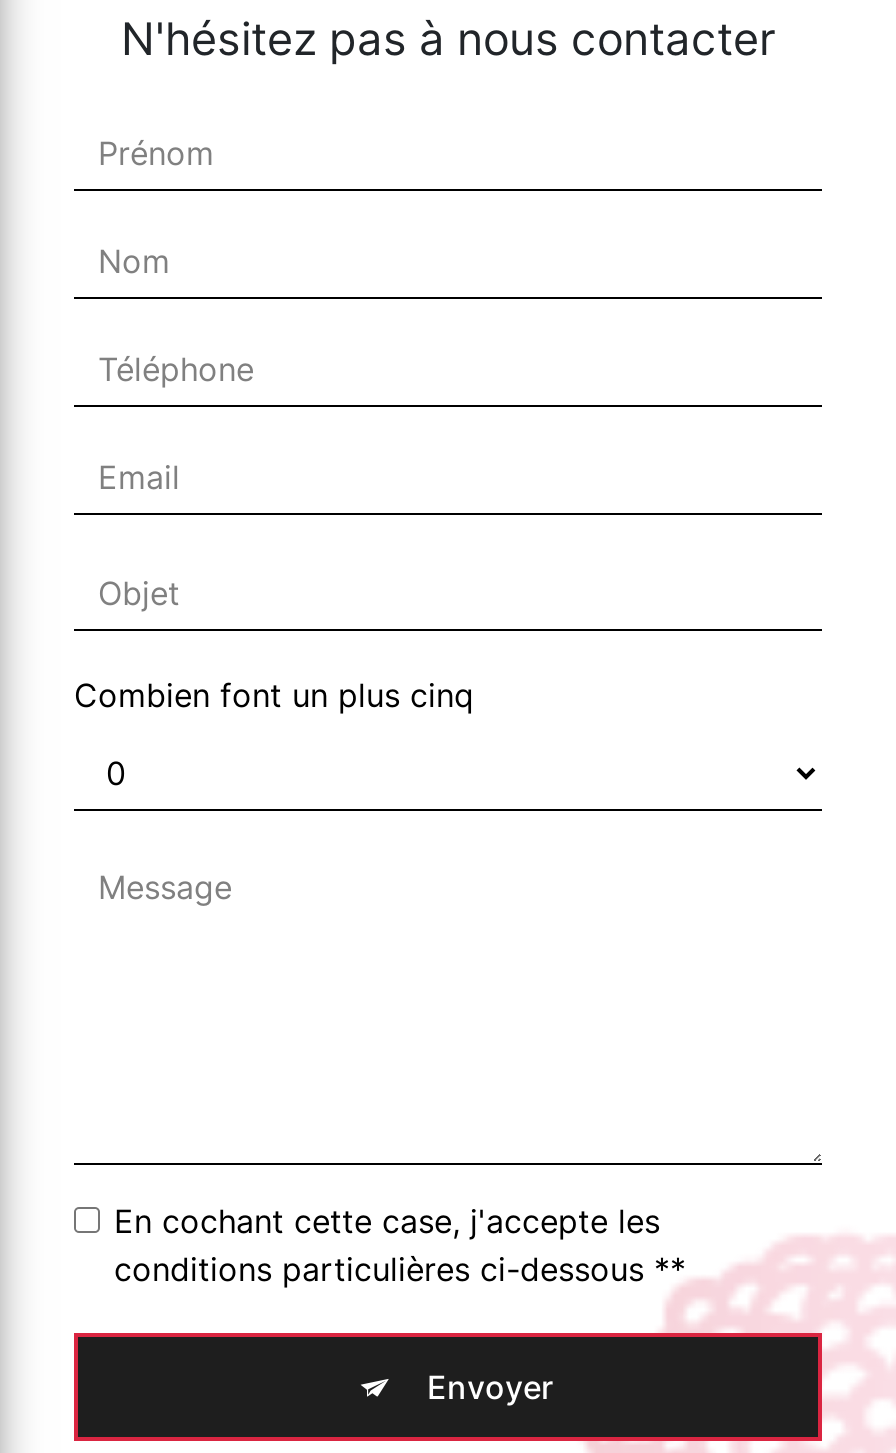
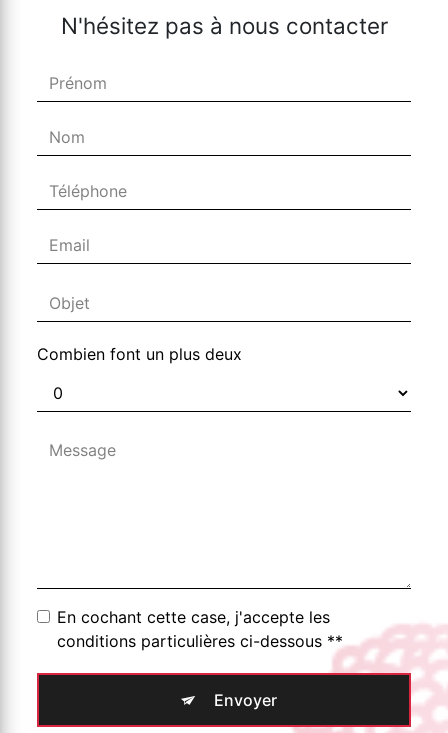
[74,675,474,715] Combien font un plus cinq -> [37,344,242,364] Combien font un plus deux

